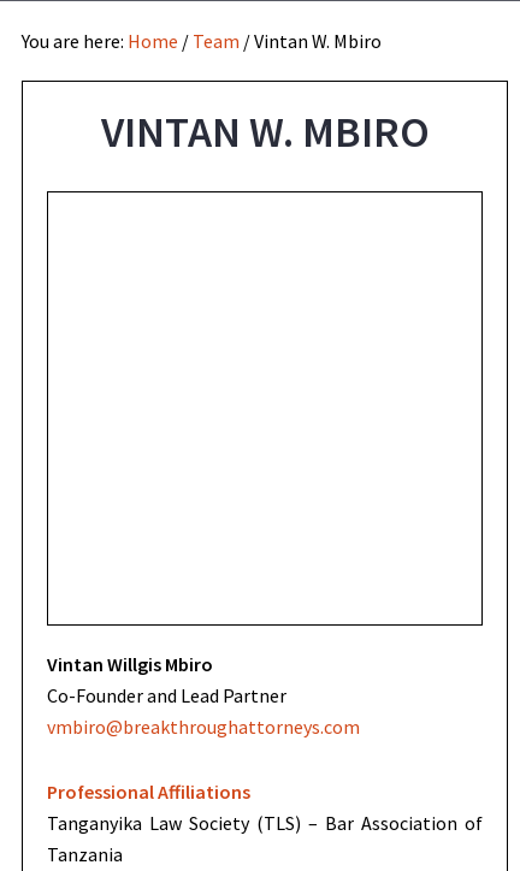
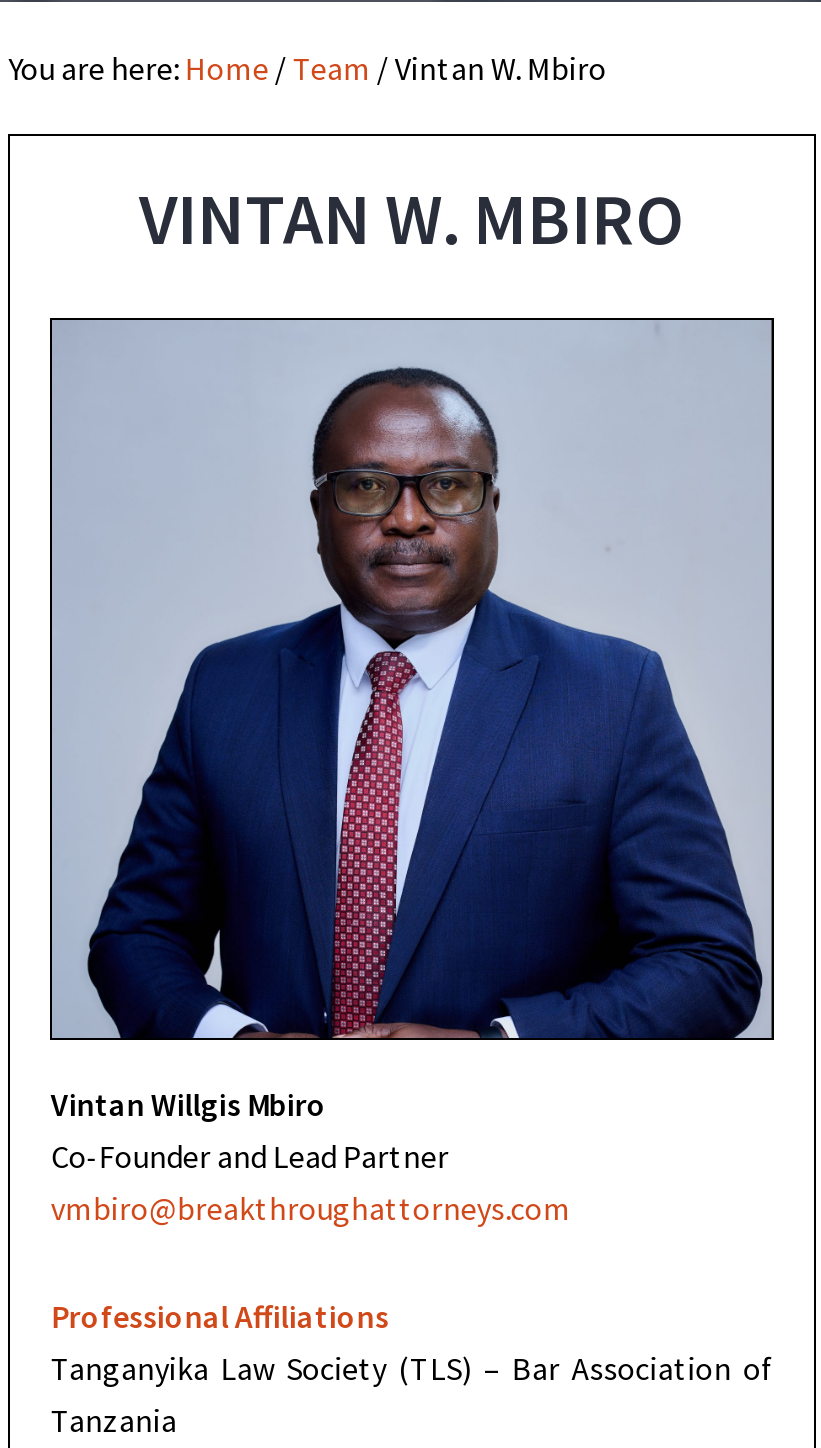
none -> [52,320,774,1040] [image]

